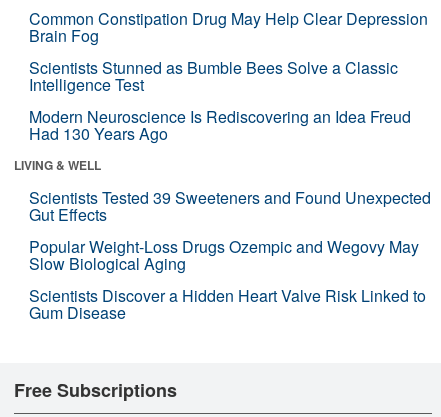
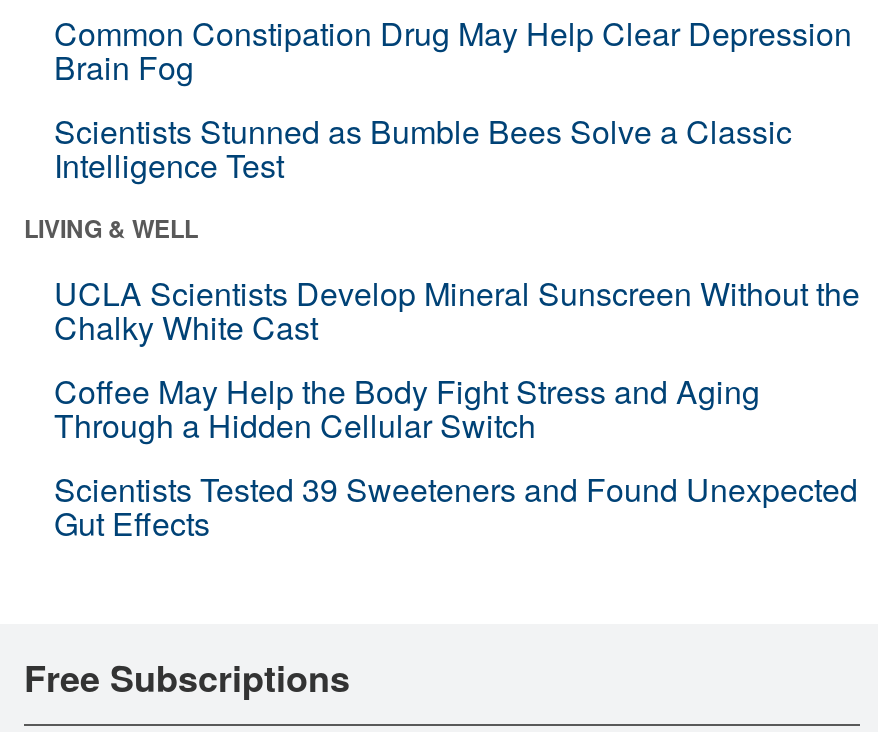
[29,105,411,145] Modern Neuroscience Is Rediscovering an Idea Freud | Had 130 Years Ago -> none
none -> [54,270,860,448] UCLA Scientists Develop Mineral Sunscreen Without the | Chalky White Cast | Coffee May Help the Body Fight Stress and Aging | Through a Hidden Cellular Switch
moved [29,186,431,226] -> [54,466,858,546]: Scientists Tested 39 Sweeteners and Found Unexpected | Gut Effects
[29,235,426,324] Popular Weight-Loss Drugs Ozempic and Wegovy May | Slow Biological Aging | Scientists Discover a Hidden Heart Valve Risk Linked to | Gum Disease -> none

